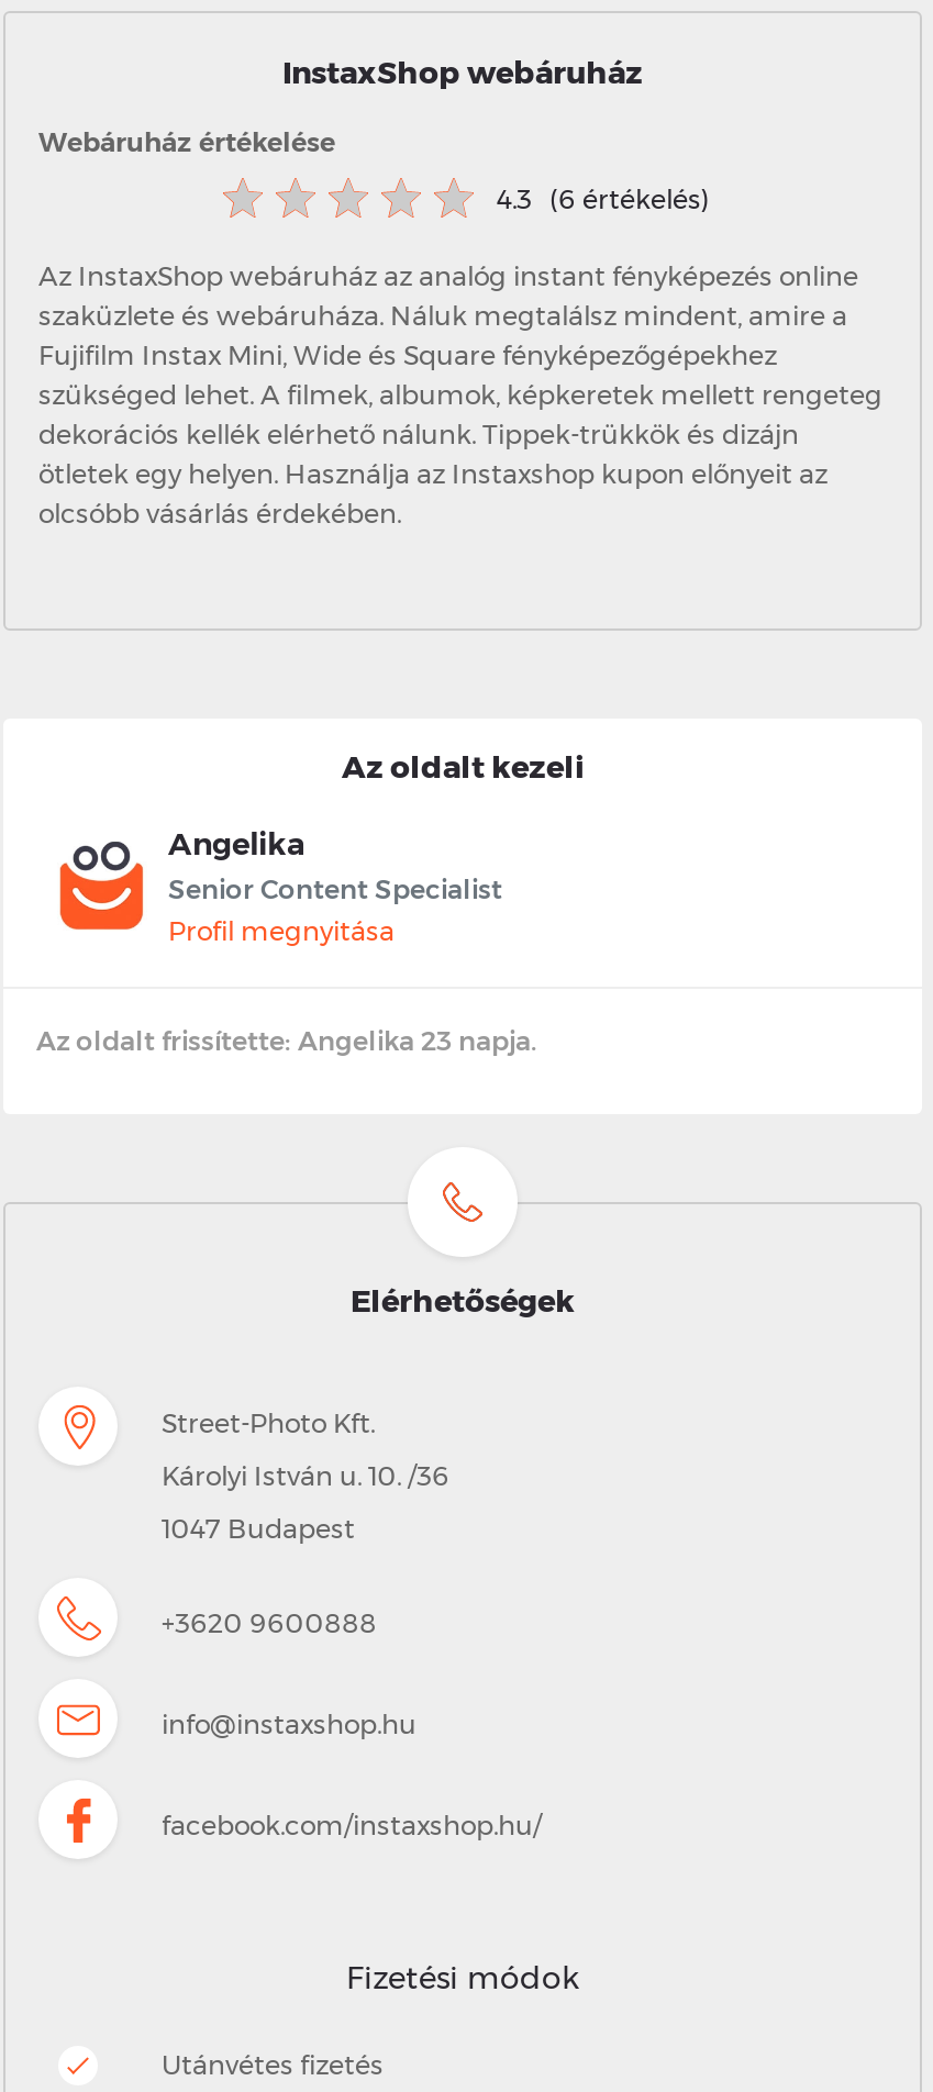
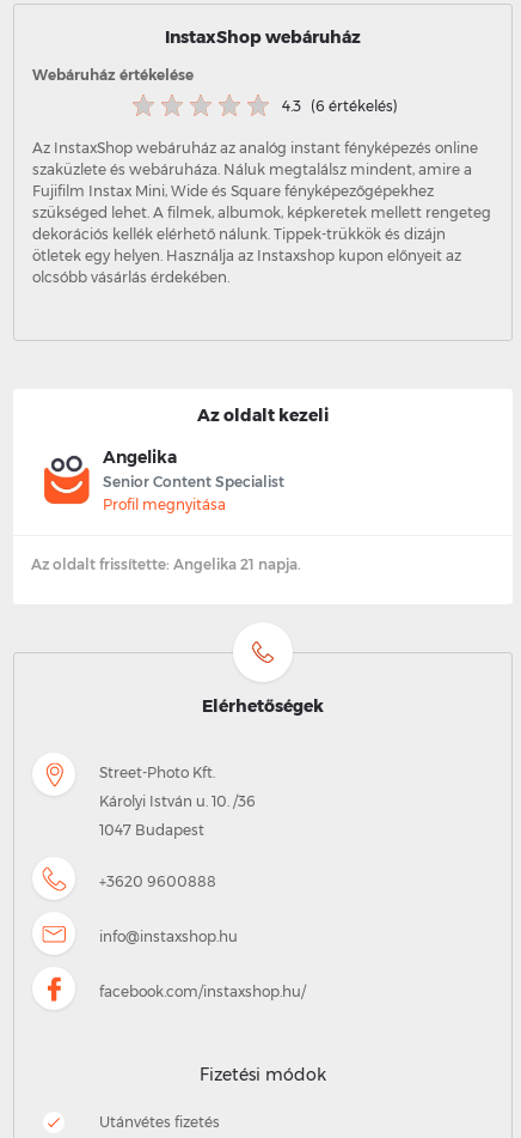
[36,1024,537,1057] Az oldalt frissítette: Angelika 23 napja. -> [31,555,301,573] Az oldalt frissítette: Angelika 21 napja.

